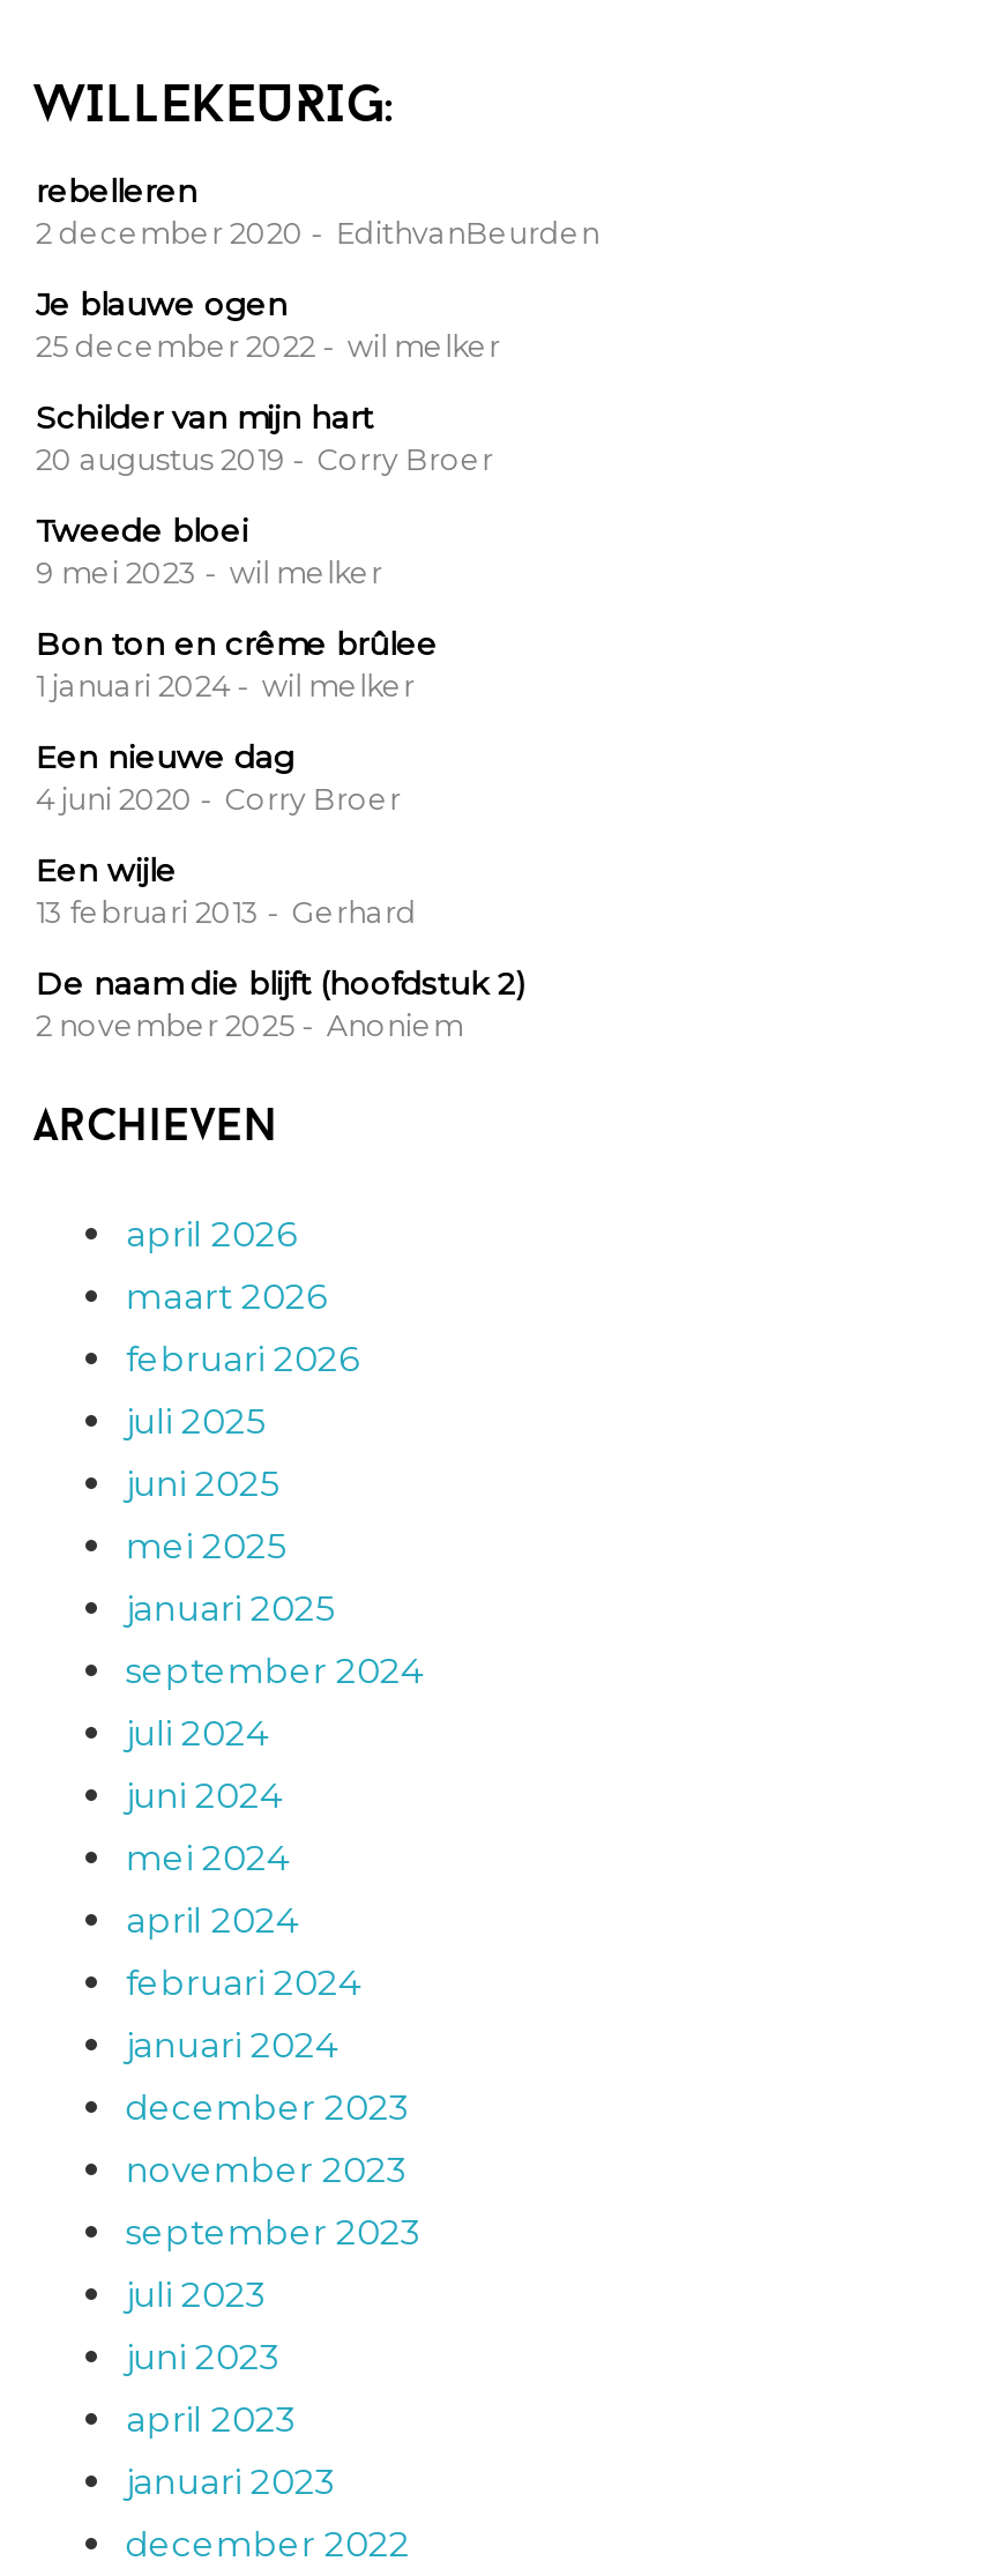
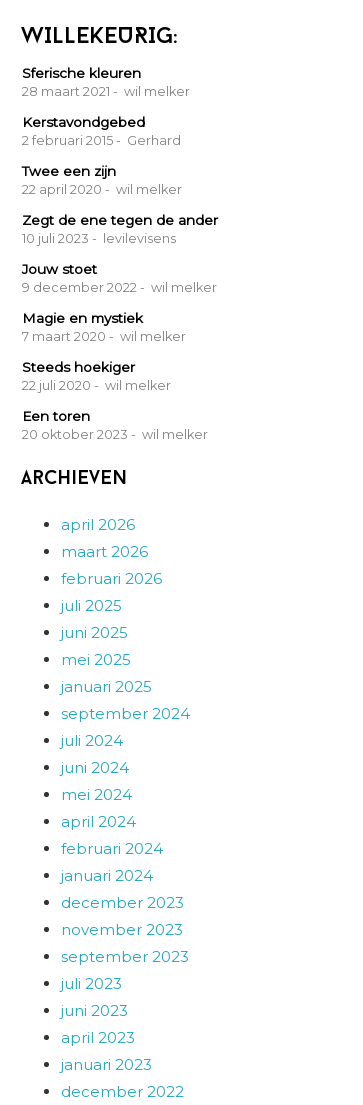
[36,172,599,251] rebelleren | 2 december 2020 - EdithvanBeurden -> [22,64,190,98] Sferische kleuren | 28 maart 2021 - wil melker
[36,285,500,364] Je blauwe ogen | 25 december 2022 - wil melker -> [22,113,181,147] Kerstavondgebed | 2 februari 2015 - Gerhard
[36,399,493,477] Schilder van mijn hart | 20 augustus 2019 - Corry Broer -> [22,162,182,196] Twee een zijn | 22 april 2020 - wil melker
[36,512,382,590] Tweede bloei | 9 mei 2023 - wil melker -> [22,211,218,245] Zegt de ene tegen de ander | 10 juli 2023 - levilevisens
[36,625,437,703] Bon ton en crême brûlee | 1 januari 2024 - wil melker -> [22,260,217,294] Jouw stoet | 9 december 2022 - wil melker
[36,738,401,817] Een nieuwe dag | 4 juni 2020 - Corry Broer -> [22,309,186,343] Magie en mystiek | 7 maart 2020 - wil melker
[36,851,417,930] Een wijle | 13 februari 2013 - Gerhard -> [22,358,171,392] Steeds hoekiger | 22 juli 2020 - wil melker
[36,965,525,1043] De naam die blijft (hoofdstuk 2) | 2 november 2025 - Anoniem -> [22,407,208,441] Een toren | 20 oktober 2023 - wil melker

